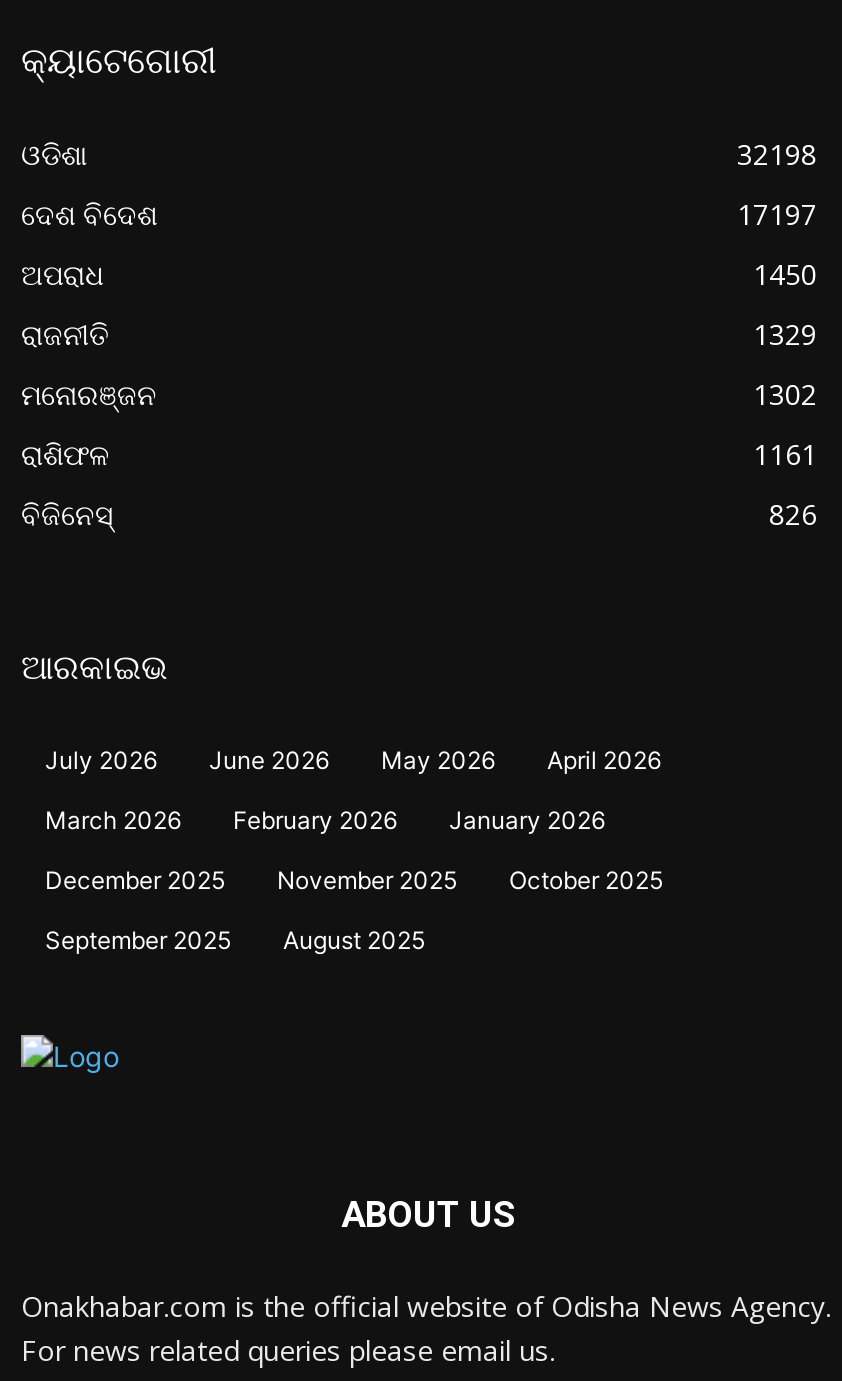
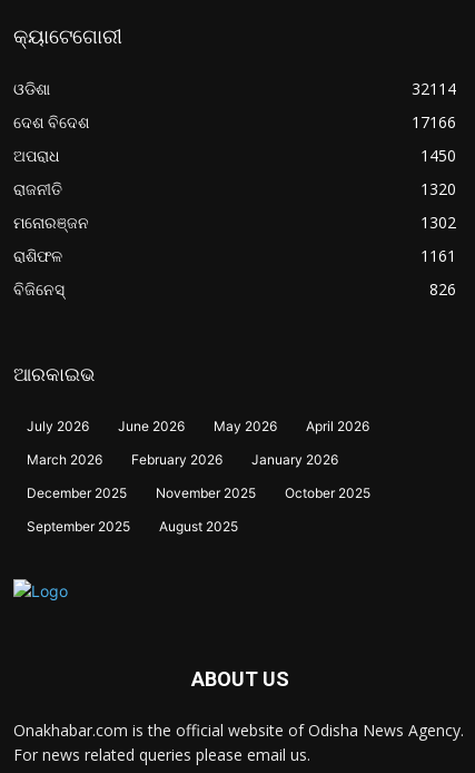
[737,135,817,173] 32198 -> [412,78,456,99] 32114
[737,195,817,233] 17197 -> [412,112,456,133] 17166
[753,315,817,353] 1329 -> [420,178,456,200] 1320

